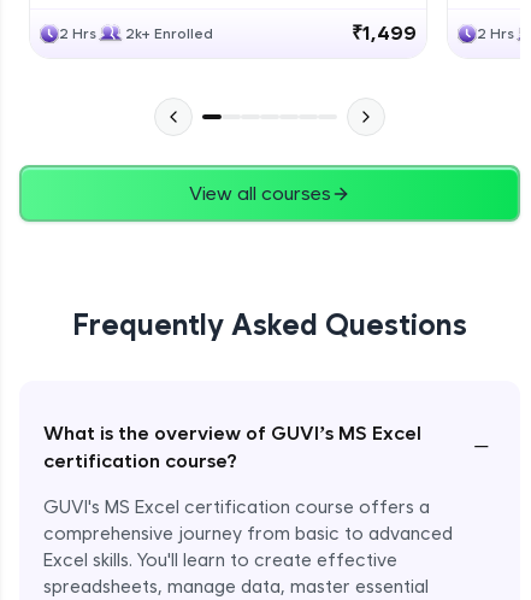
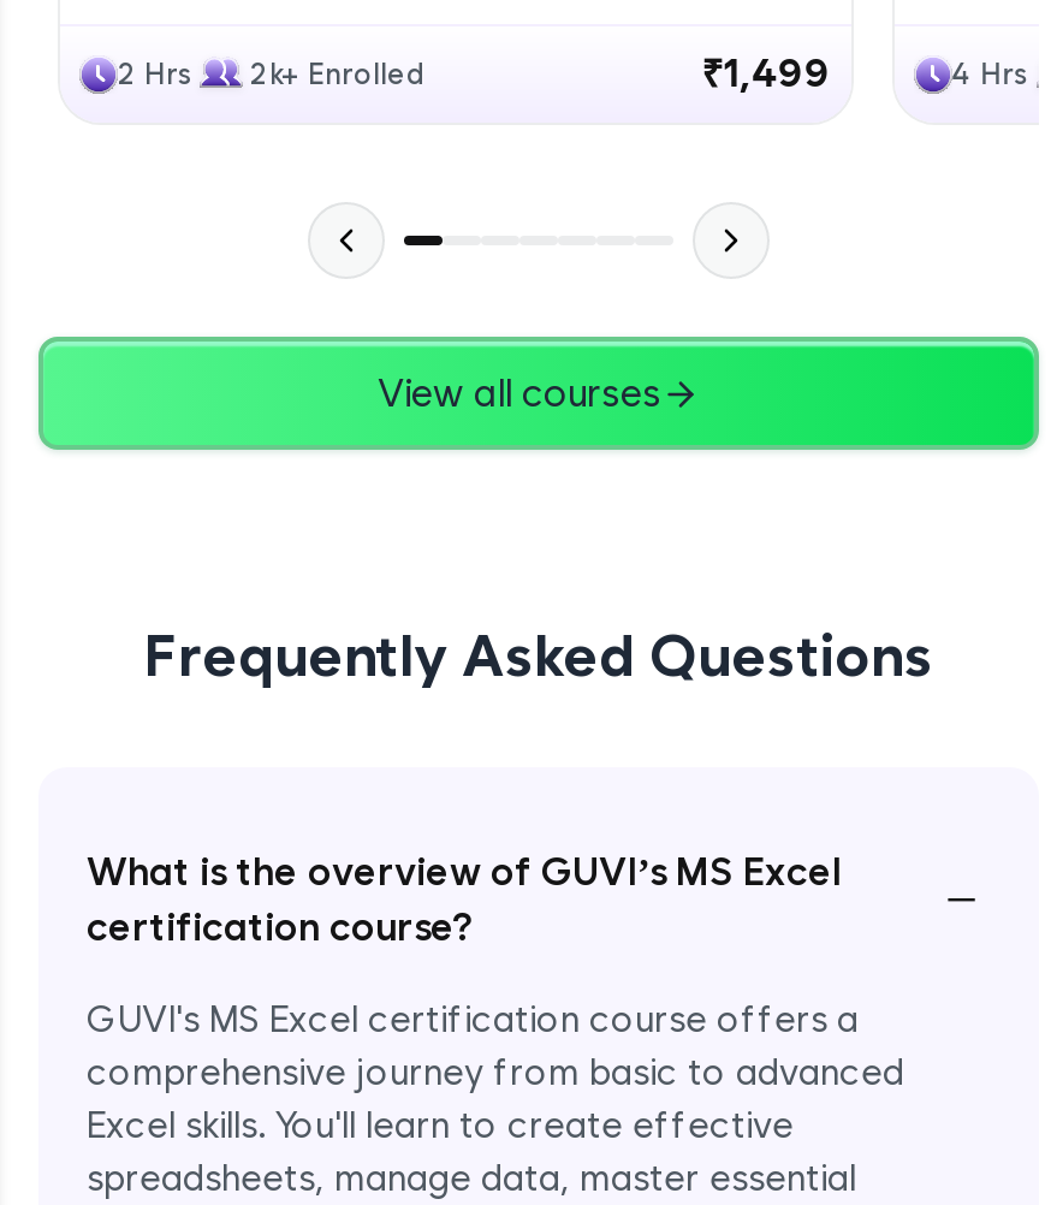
[476,26,514,42] 2 Hrs -> [952,58,1029,92] 4 Hrs

